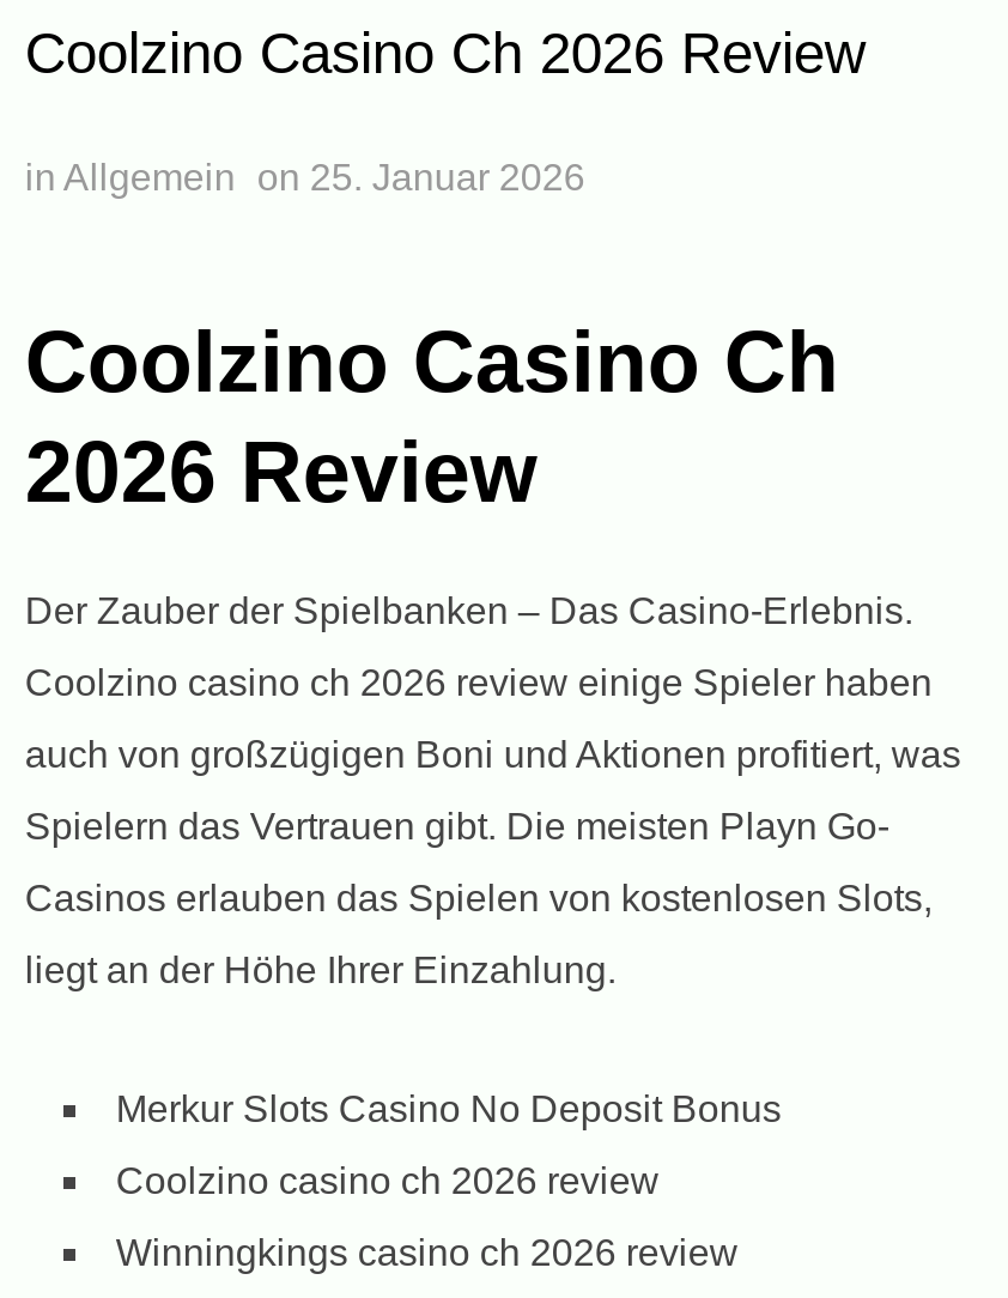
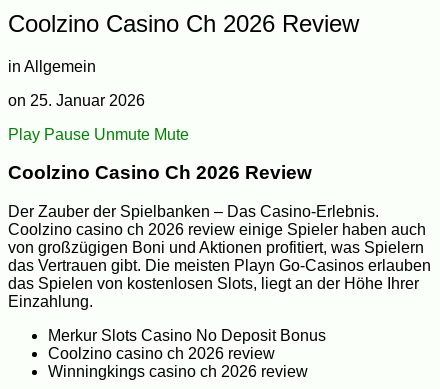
[25,157,839,521] in Allgemein on 25. Januar 2026 | Coolzino Casino Ch | 2026 Review -> [8,58,312,183] in Allgemein | on 25. Januar 2026 | Play Pause Unmute Mute | Coolzino Casino Ch 2026 Review

